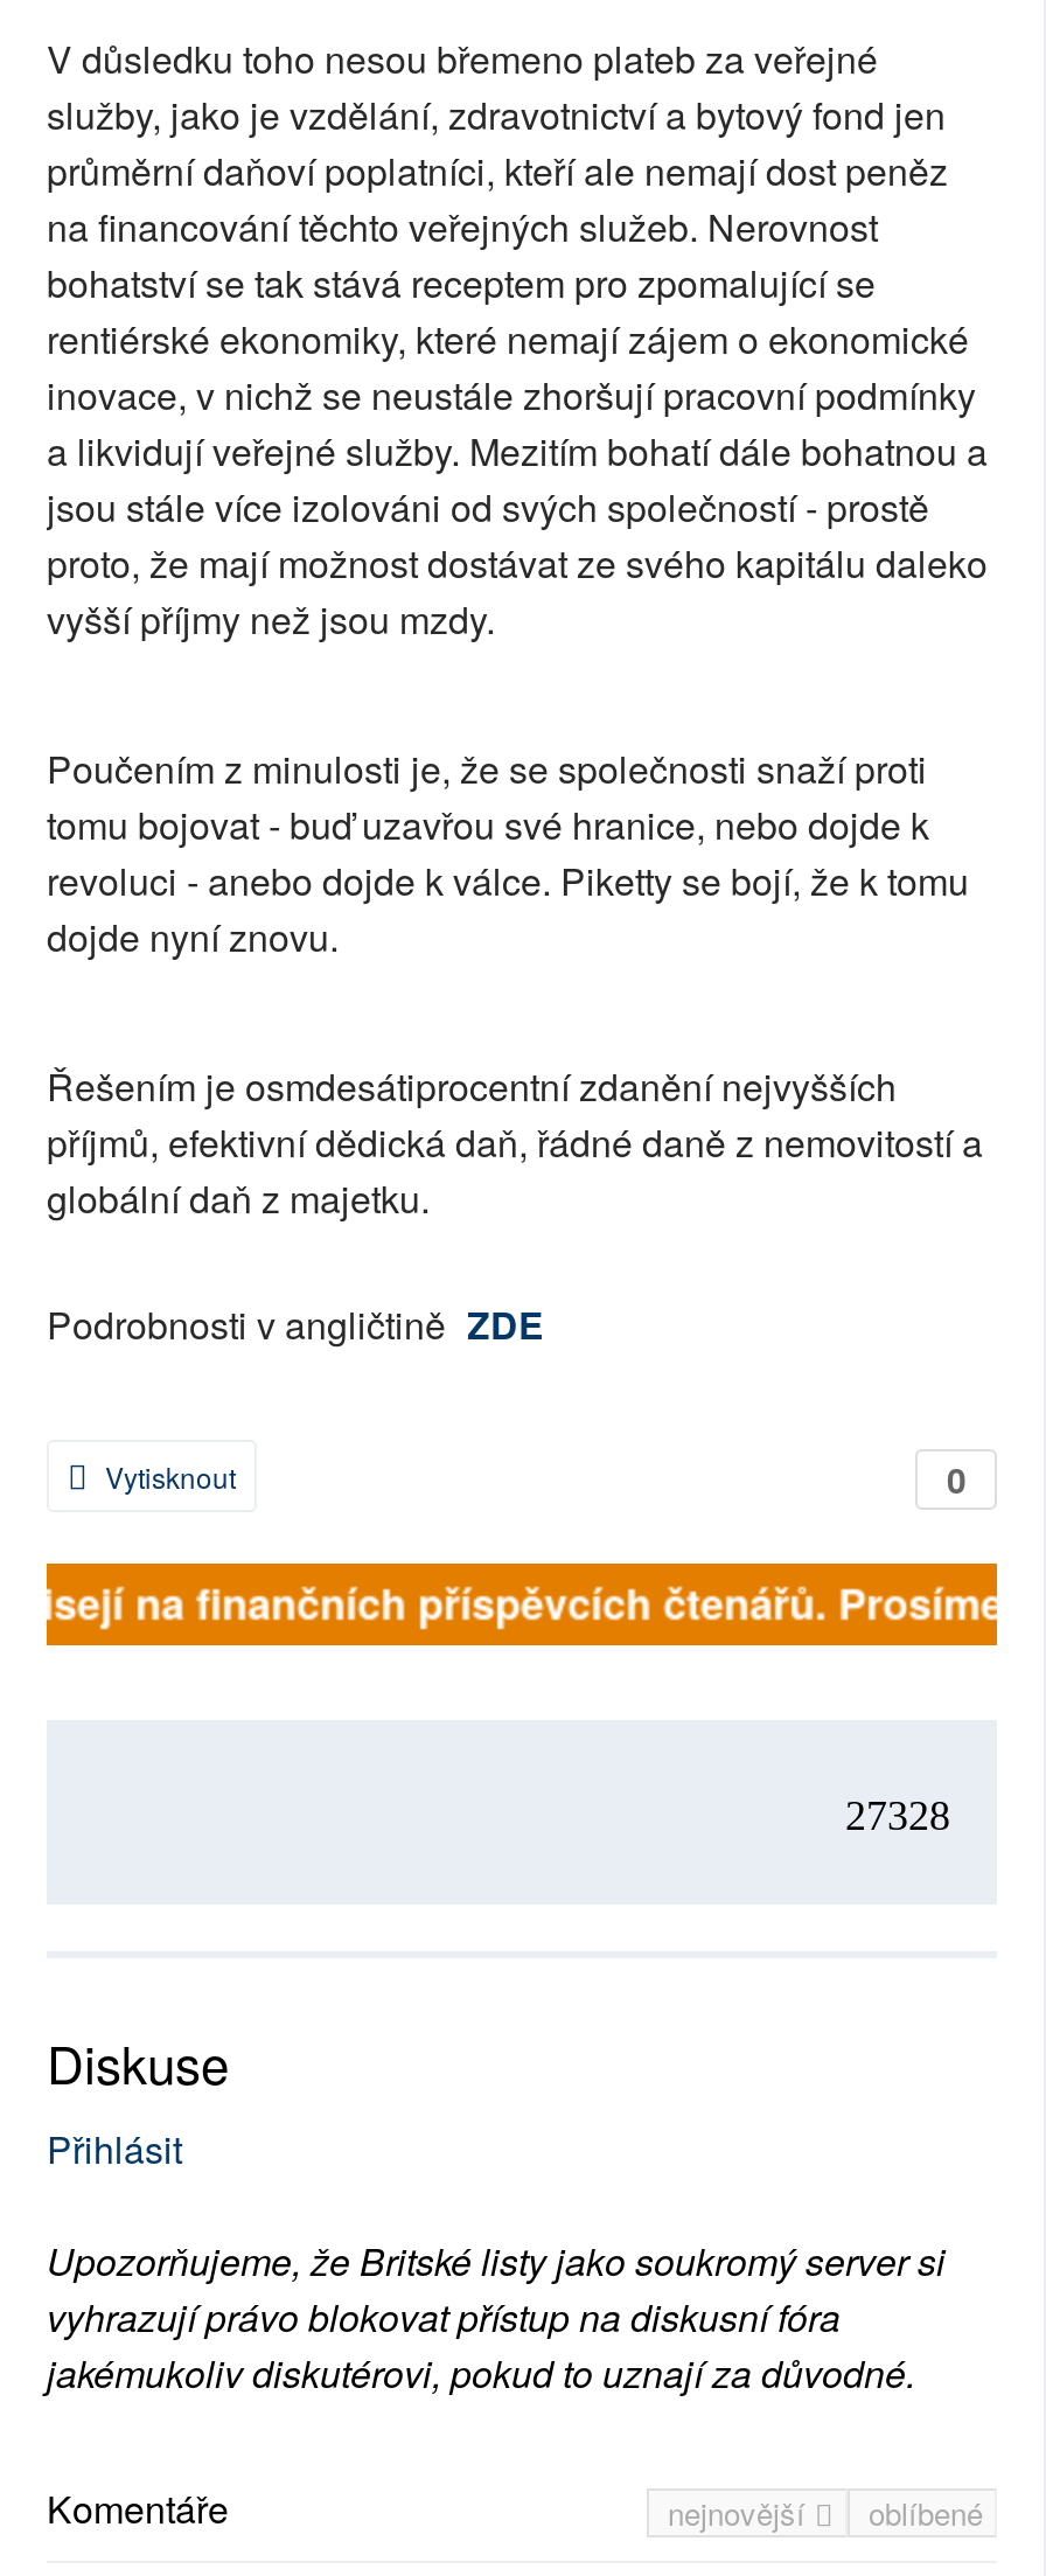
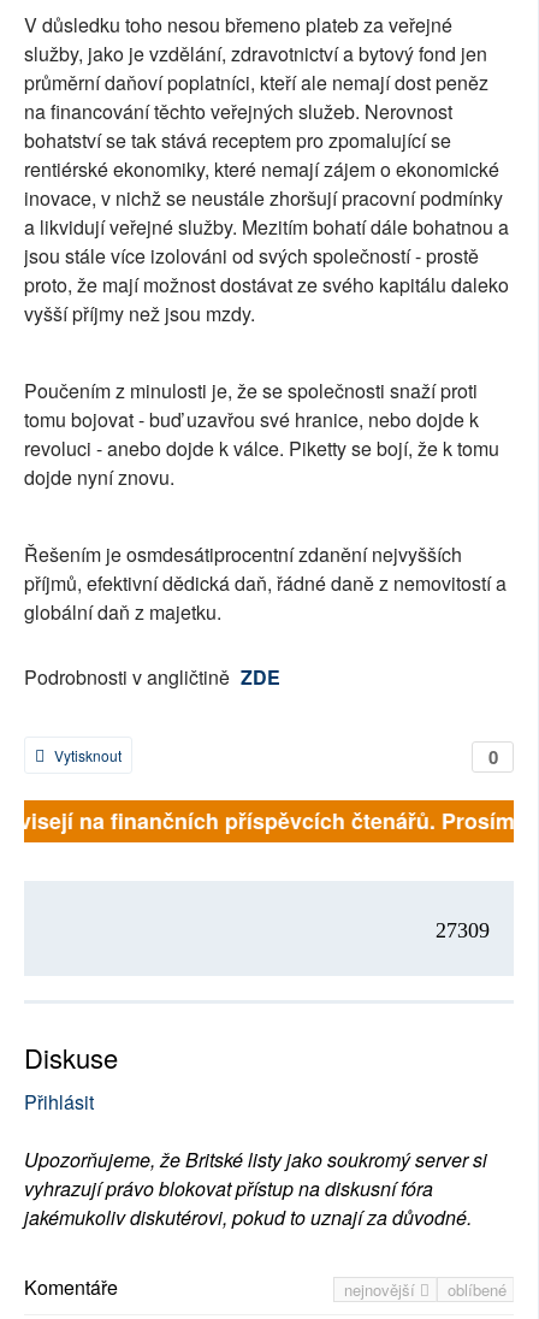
[845,1793,950,1840] 27328 -> [436,918,490,943] 27309

